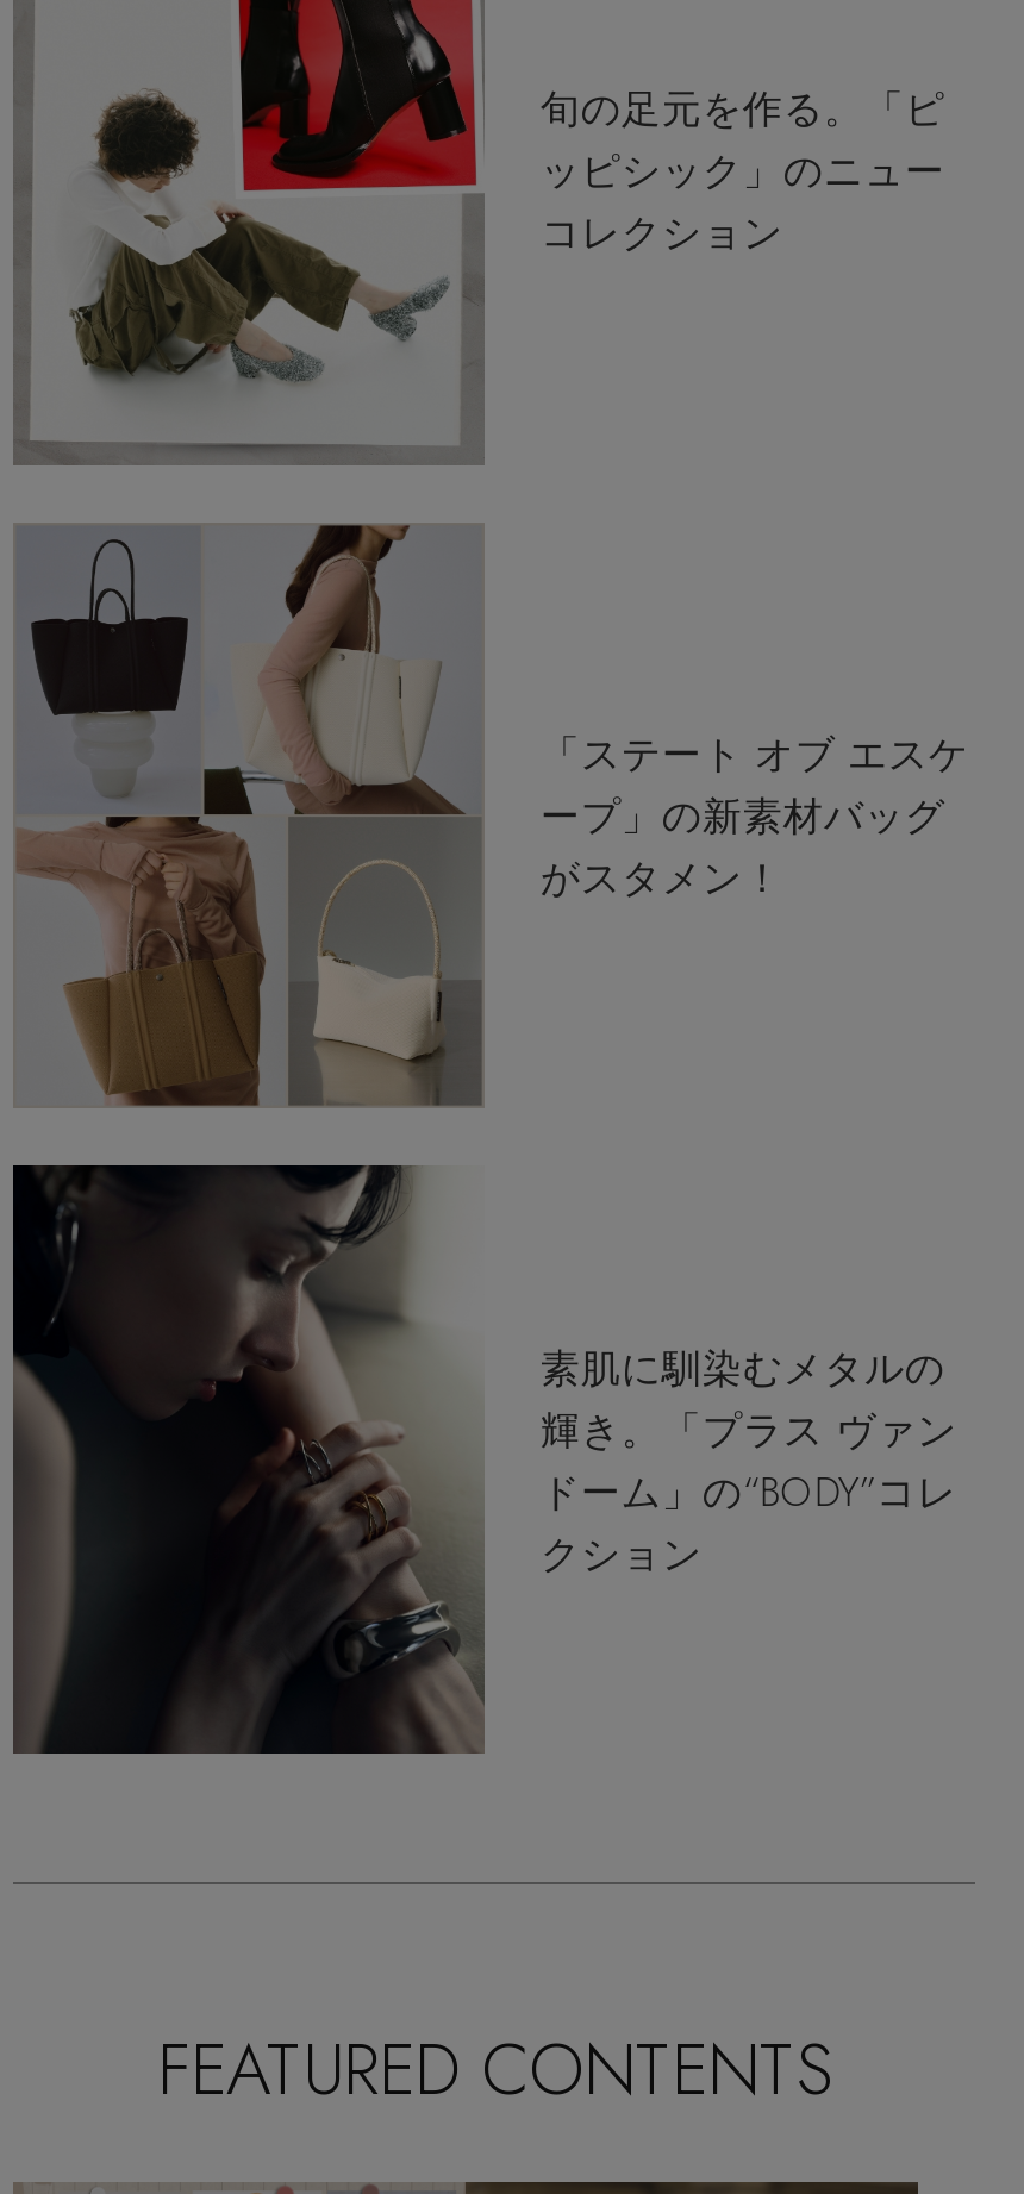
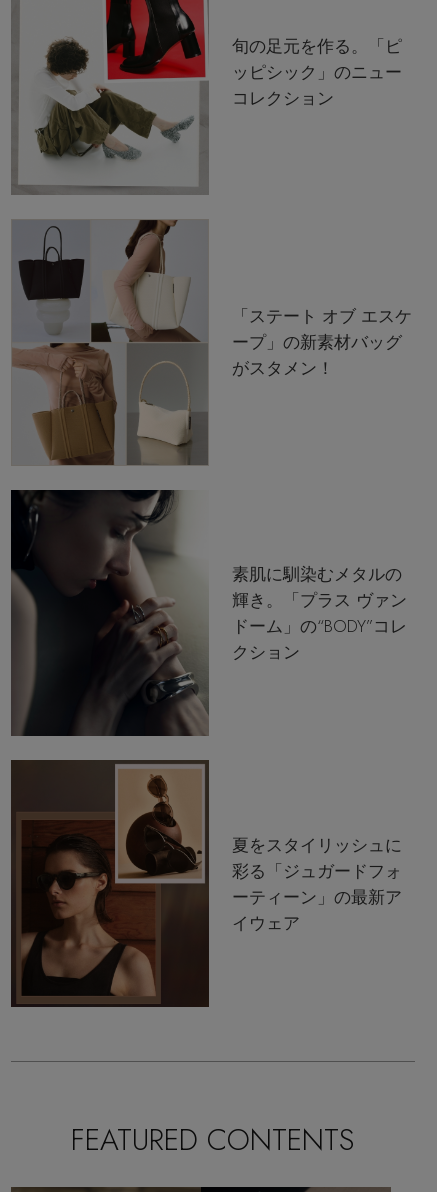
none -> [11,759,402,1007] [image] | 夏をスタイリッシュに | 彩る「ジュガードフォ | ーティーン」の最新ア | イウェア

